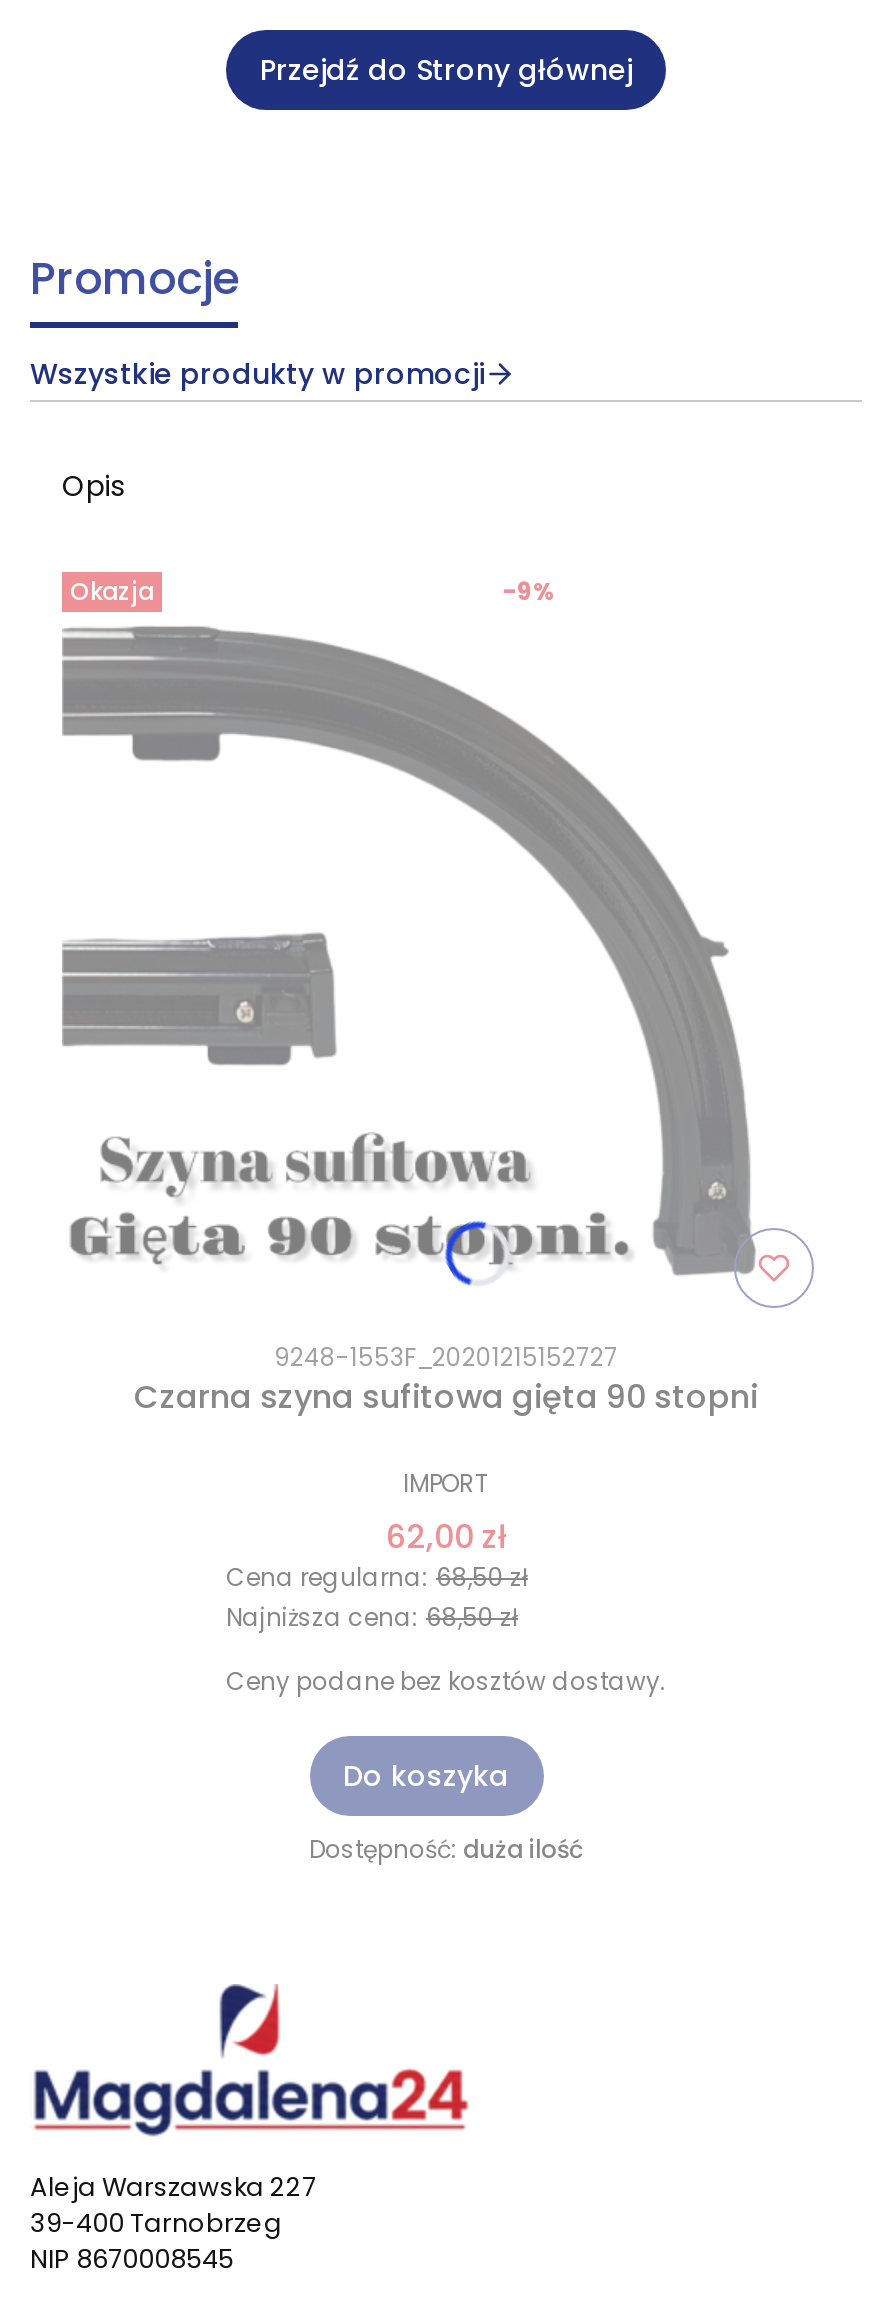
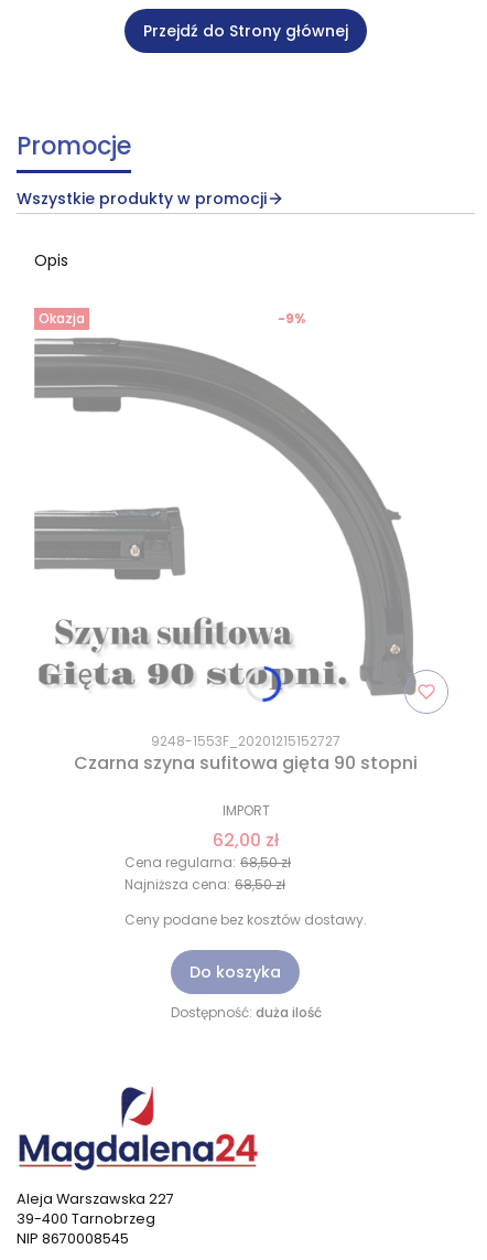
[444,1220,510,1286] [image] -> [246,666,282,703] [image]

